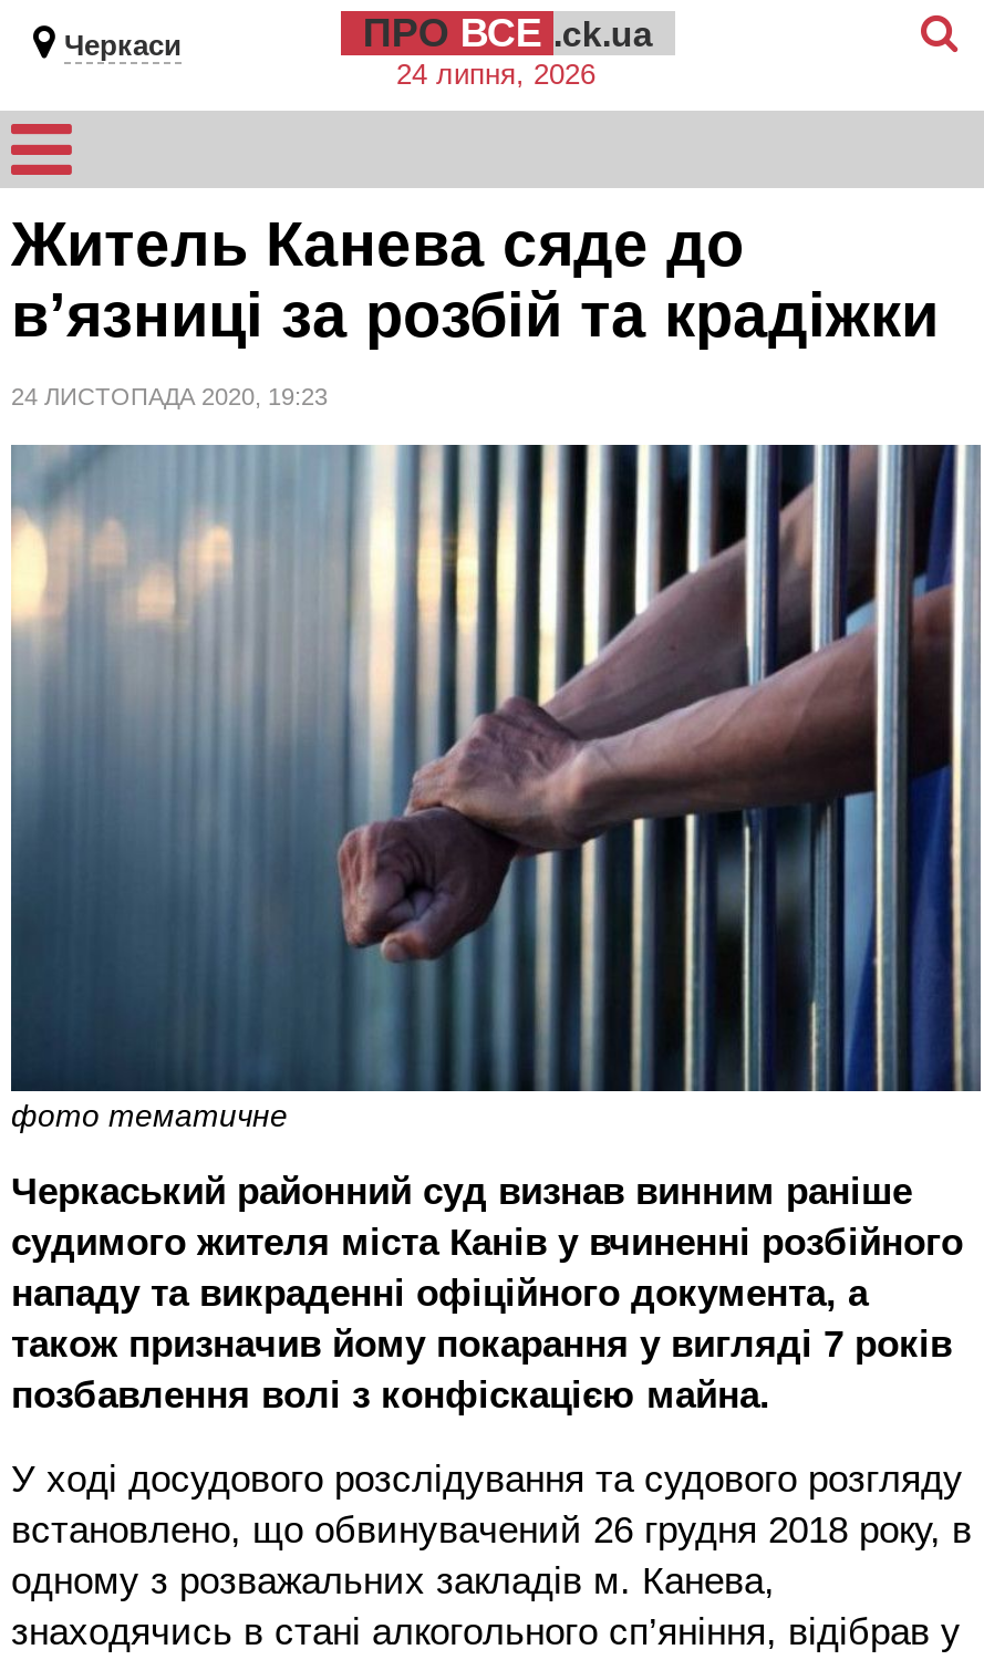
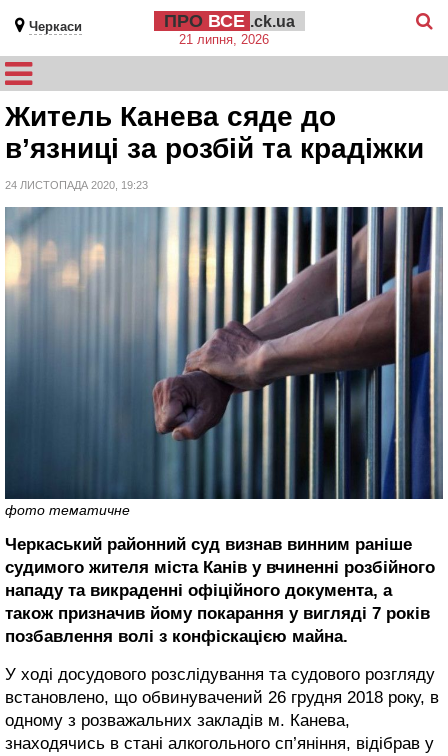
[396,58,595,91] 24 липня, 2026 -> [179,32,269,47] 21 липня, 2026

